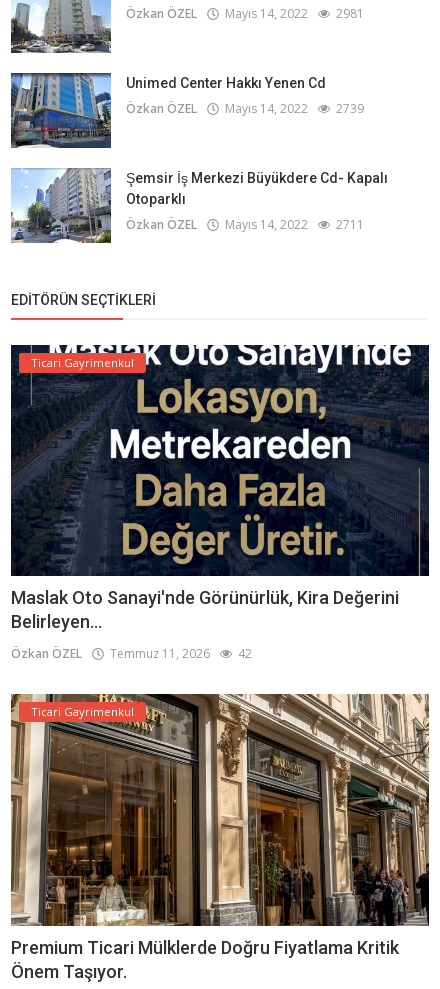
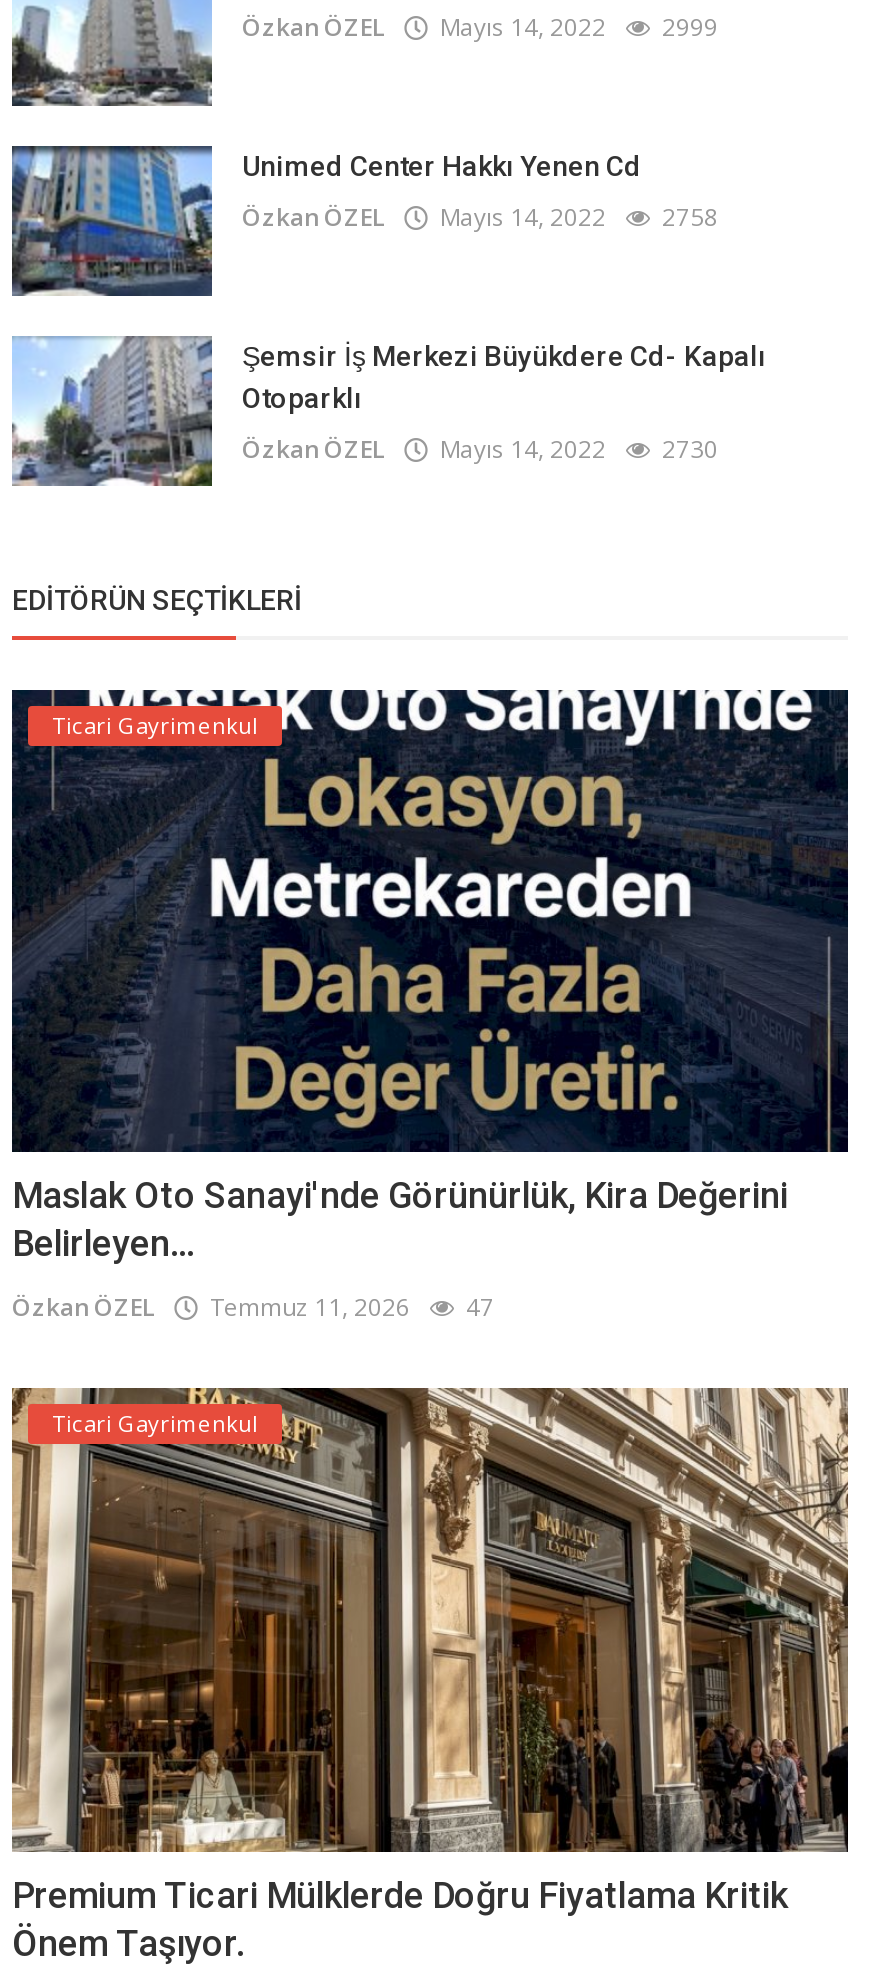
[126,5,364,22] Özkan ÖZEL Mayıs 14, 2022 2981 -> [242,10,718,44] Özkan ÖZEL Mayıs 14, 2022 2999
[126,100,364,117] Özkan ÖZEL Mayıs 14, 2022 2739 -> [242,200,718,234] Özkan ÖZEL Mayıs 14, 2022 2758
[126,216,364,233] Özkan ÖZEL Mayıs 14, 2022 2711 -> [242,432,718,466] Özkan ÖZEL Mayıs 14, 2022 2730
[11,645,252,662] Özkan ÖZEL Temmuz 11, 2026 42 -> [12,1291,494,1325] Özkan ÖZEL Temmuz 11, 2026 47

